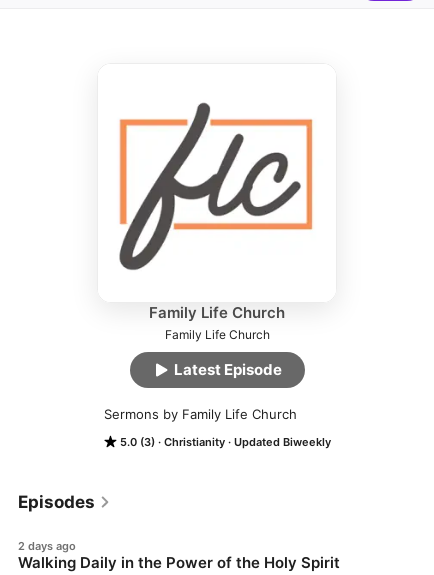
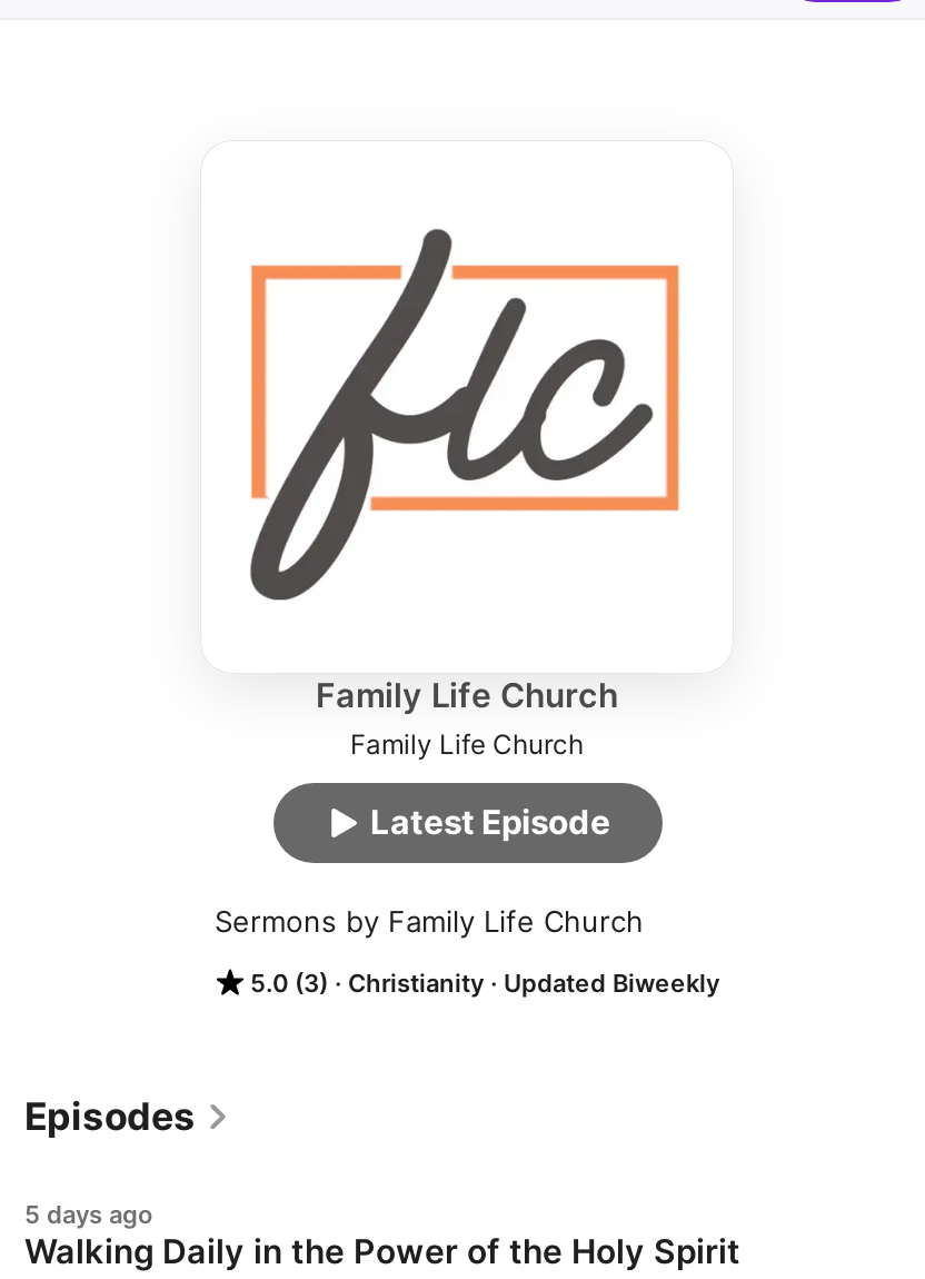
[18,539,76,553] 2 days ago -> [24,1199,153,1230] 5 days ago

